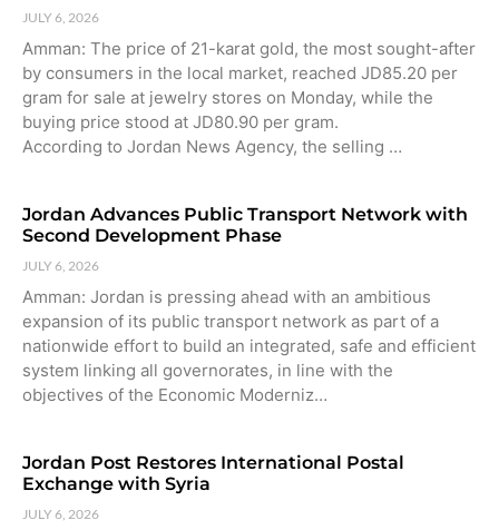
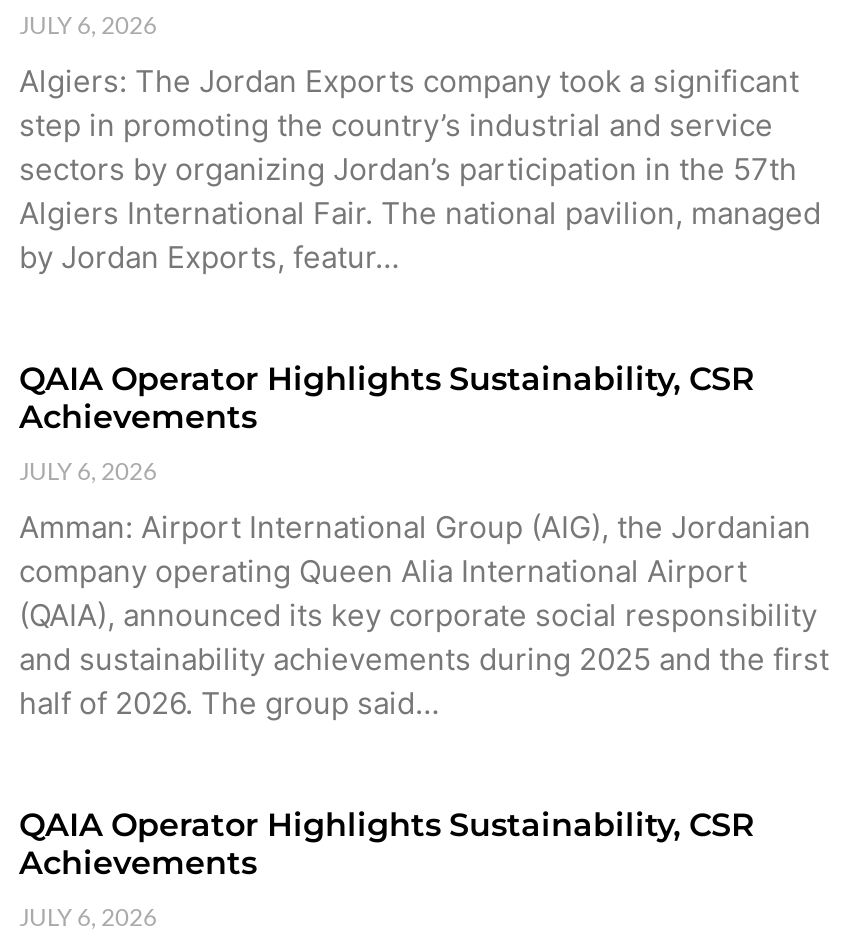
[22,38,476,157] Amman: The price of 21-karat gold, the most sought-after | by consumers in the local market, reached JD85.20 per | gram for sale at jewelry stores on Monday, while the | buying price stood at JD80.90 per gram. | According to Jordan News Agency, the selling … -> [19,62,821,276] Algiers: The Jordan Exports company took a significant | step in promoting the country’s industrial and service | sectors by organizing Jordan’s participation in the 57th | Algiers International Fair. The national pavilion, managed | by Jordan Exports, featur…
[22,204,468,246] Jordan Advances Public Transport Network with | Second Development Phase -> [19,360,755,436] QAIA Operator Highlights Sustainability, CSR | Achievements
[22,286,476,405] Amman: Jordan is pressing ahead with an ambitious | expansion of its public transport network as part of a | nationwide effort to build an integrated, safe and efficient | system linking all governorates, in line with the | objectives of the Economic Moderniz… -> [19,508,829,722] Amman: Airport International Group (AIG), the Jordanian | company operating Queen Alia International Airport | (QAIA), announced its key corporate social responsibility | and sustainability achievements during 2025 and the first | half of 2026. The group said…
[22,452,404,494] Jordan Post Restores International Postal | Exchange with Syria -> [19,806,755,882] QAIA Operator Highlights Sustainability, CSR | Achievements

